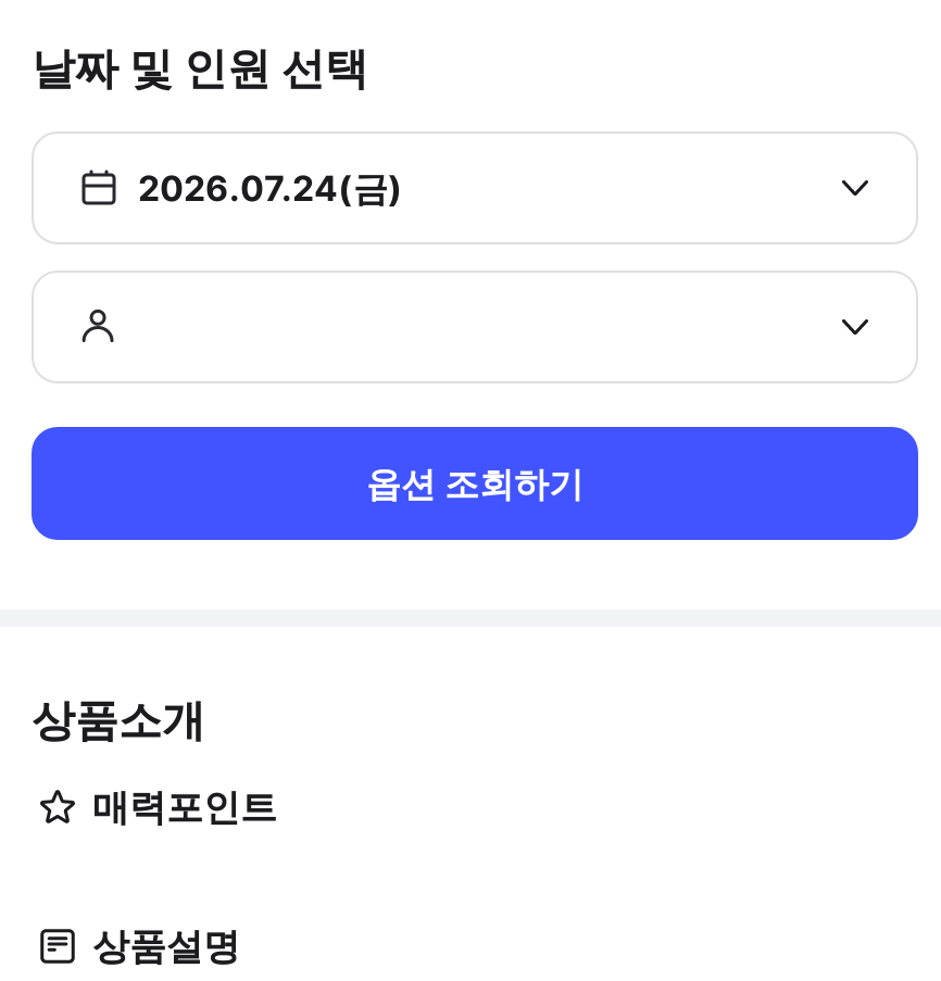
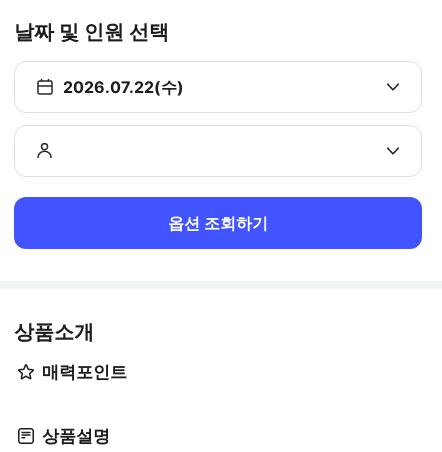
[138,166,403,210] 2026.07.24(금) -> [63,77,184,97] 2026.07.22(수)

